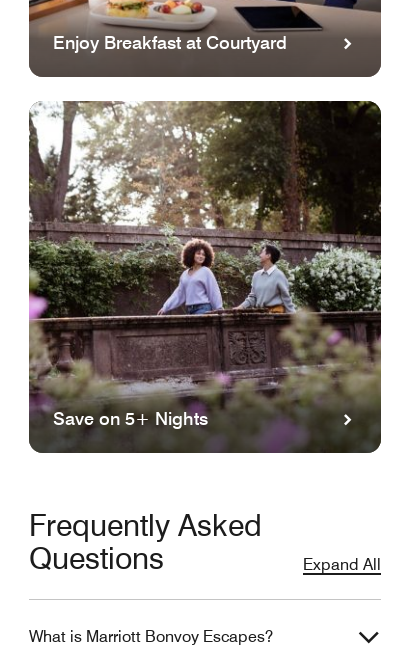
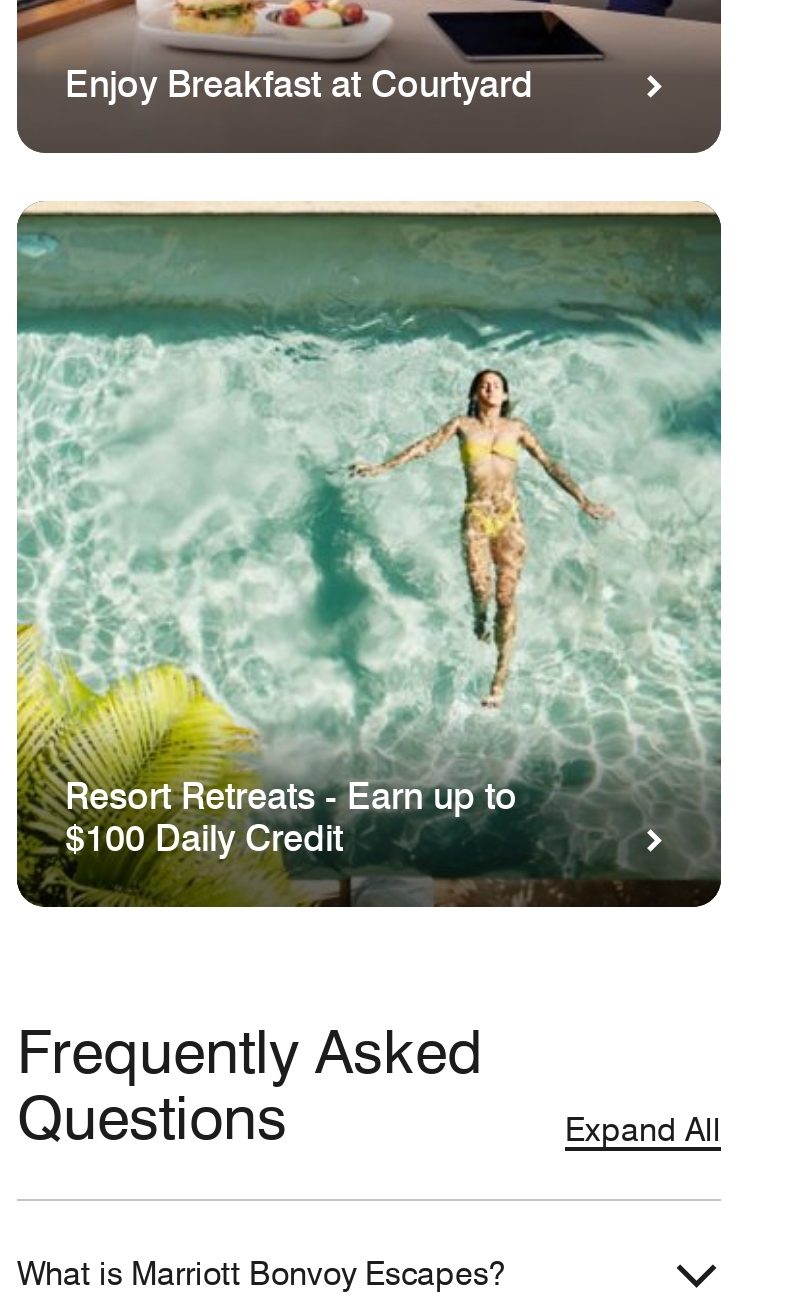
[28,100,382,454] [image] | Save on 5+ Nights -> [15,202,723,910] [image] | Resort Retreats - Earn up to | $100 Daily Credit

